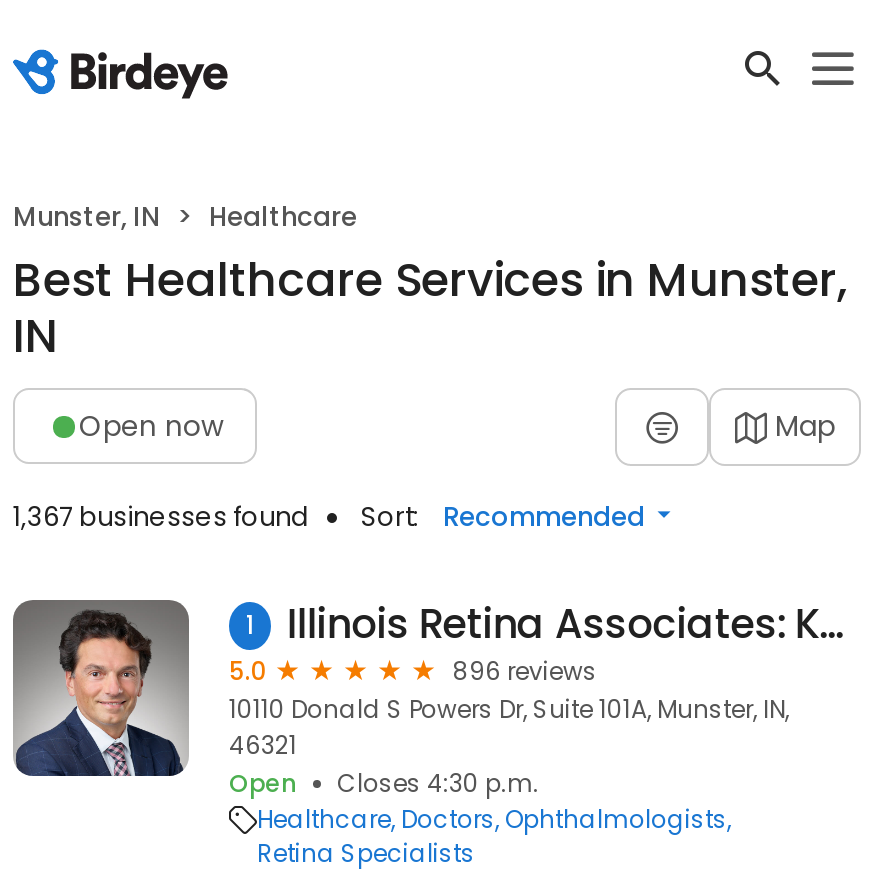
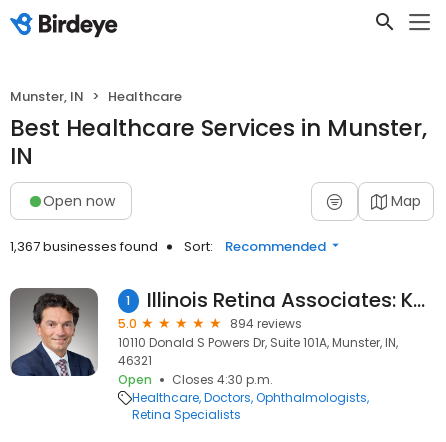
[453,654,597,688] 896 reviews -> [230,315,302,332] 894 reviews

